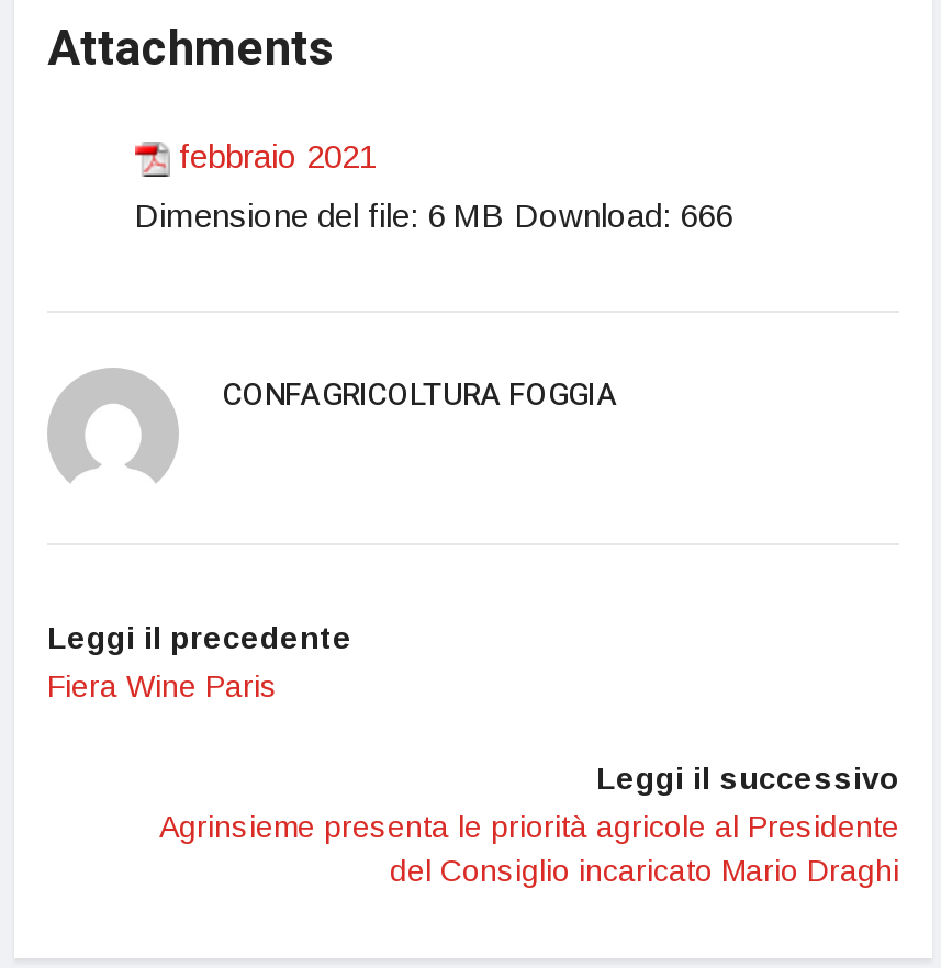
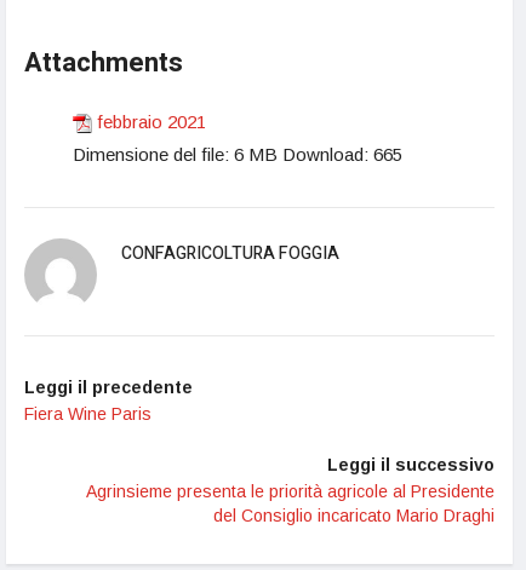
[135,196,732,233] Dimensione del file: 6 MB Download: 666 -> [73,144,402,164] Dimensione del file: 6 MB Download: 665

